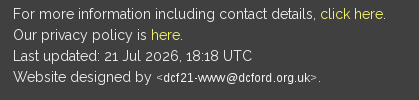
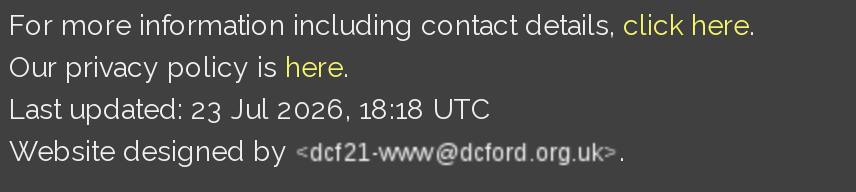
[13,48,252,64] Last updated: 21 Jul 2026, 18:18 UTC -> [9,93,491,125] Last updated: 23 Jul 2026, 18:18 UTC

